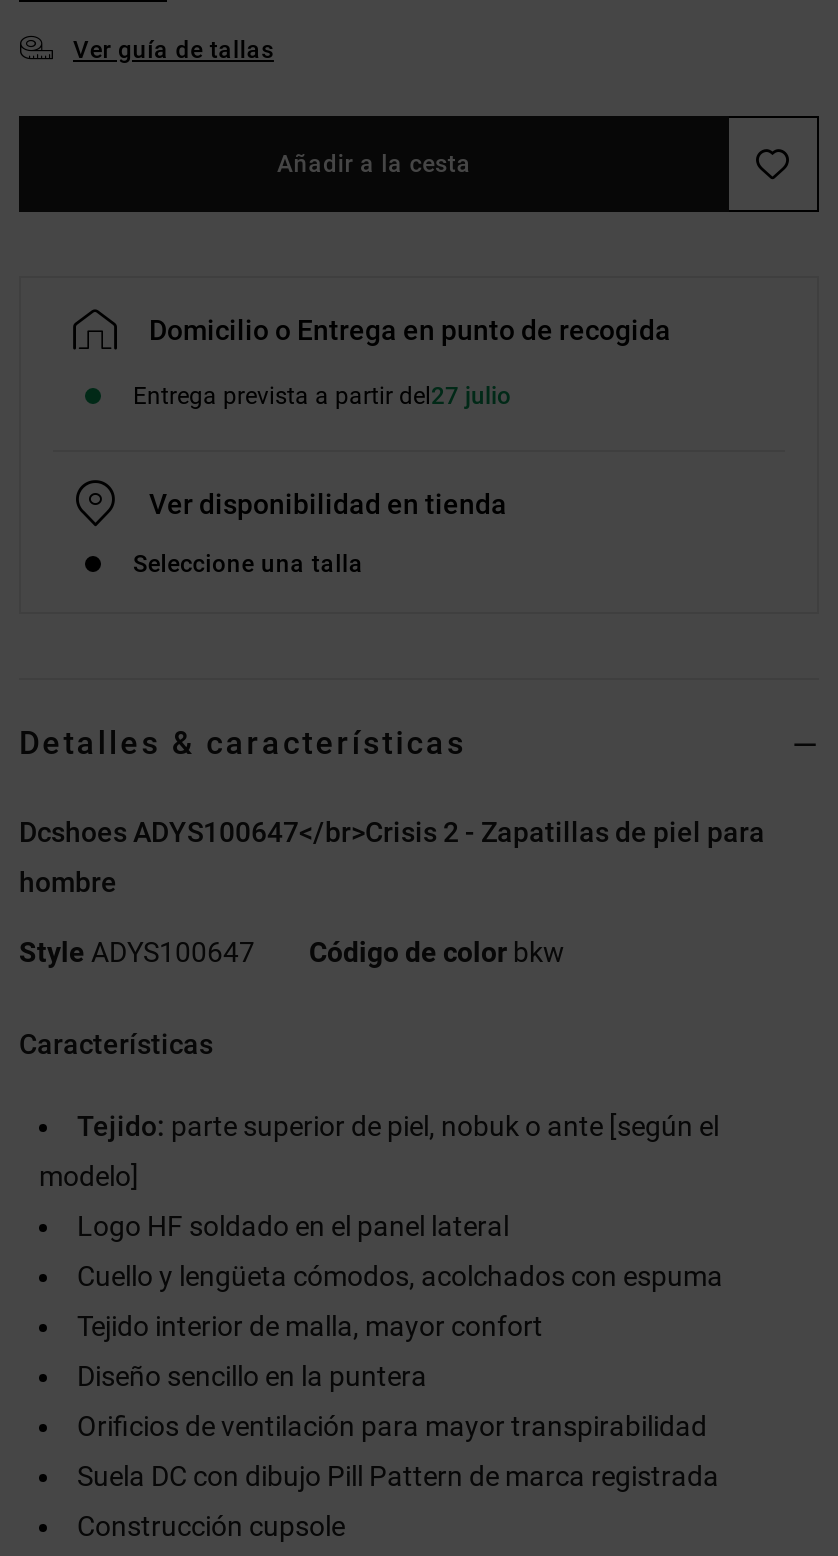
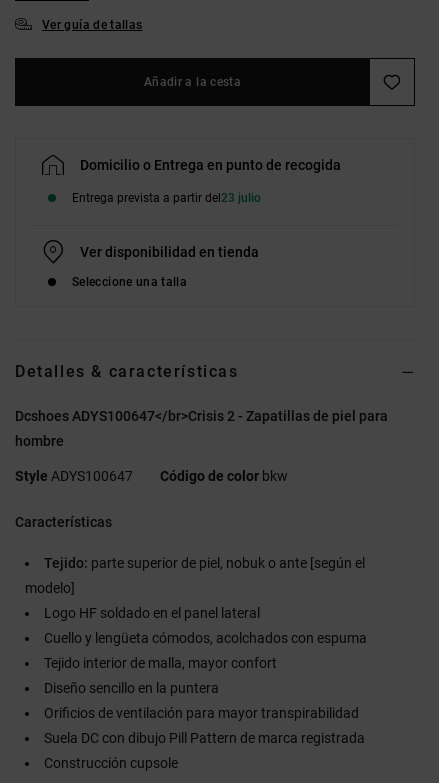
[133,382,511,410] Entrega prevista a partir del27 julio -> [72,191,261,205] Entrega prevista a partir del23 julio

